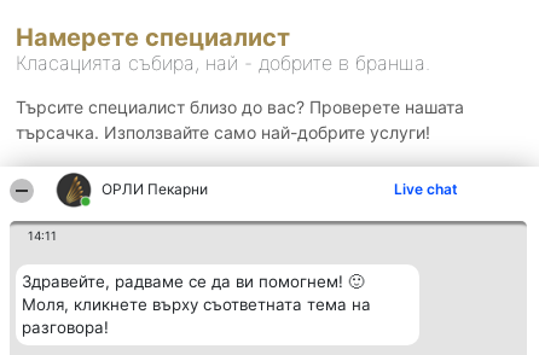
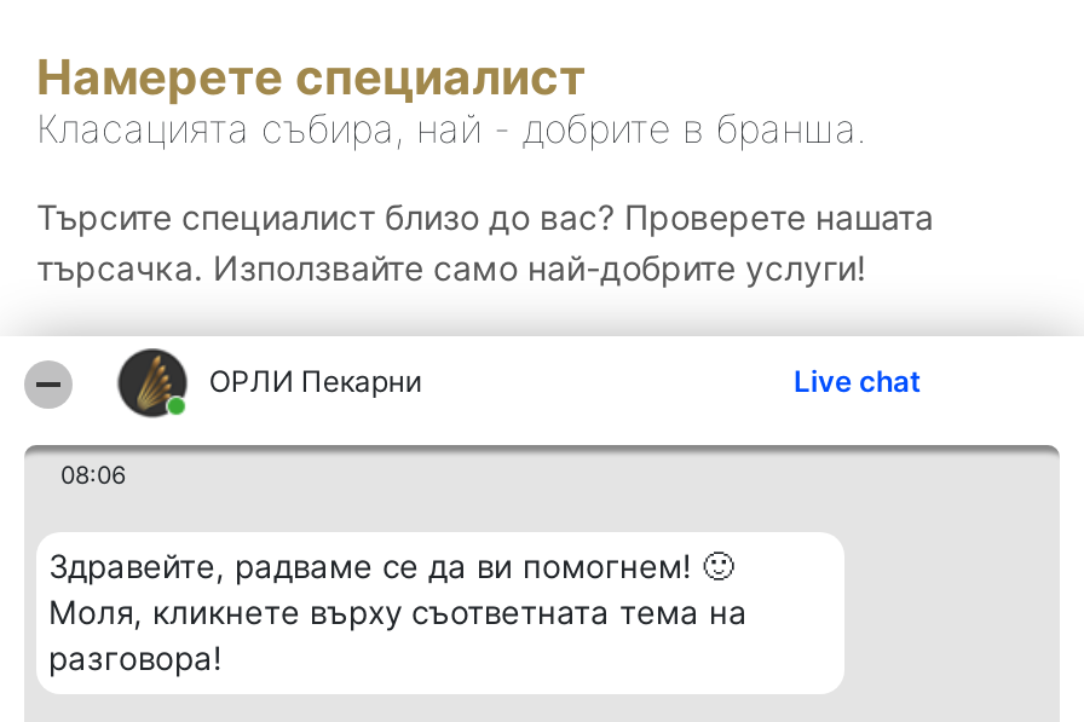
[28,228,57,243] 14:11 -> [60,460,126,489] 08:06

